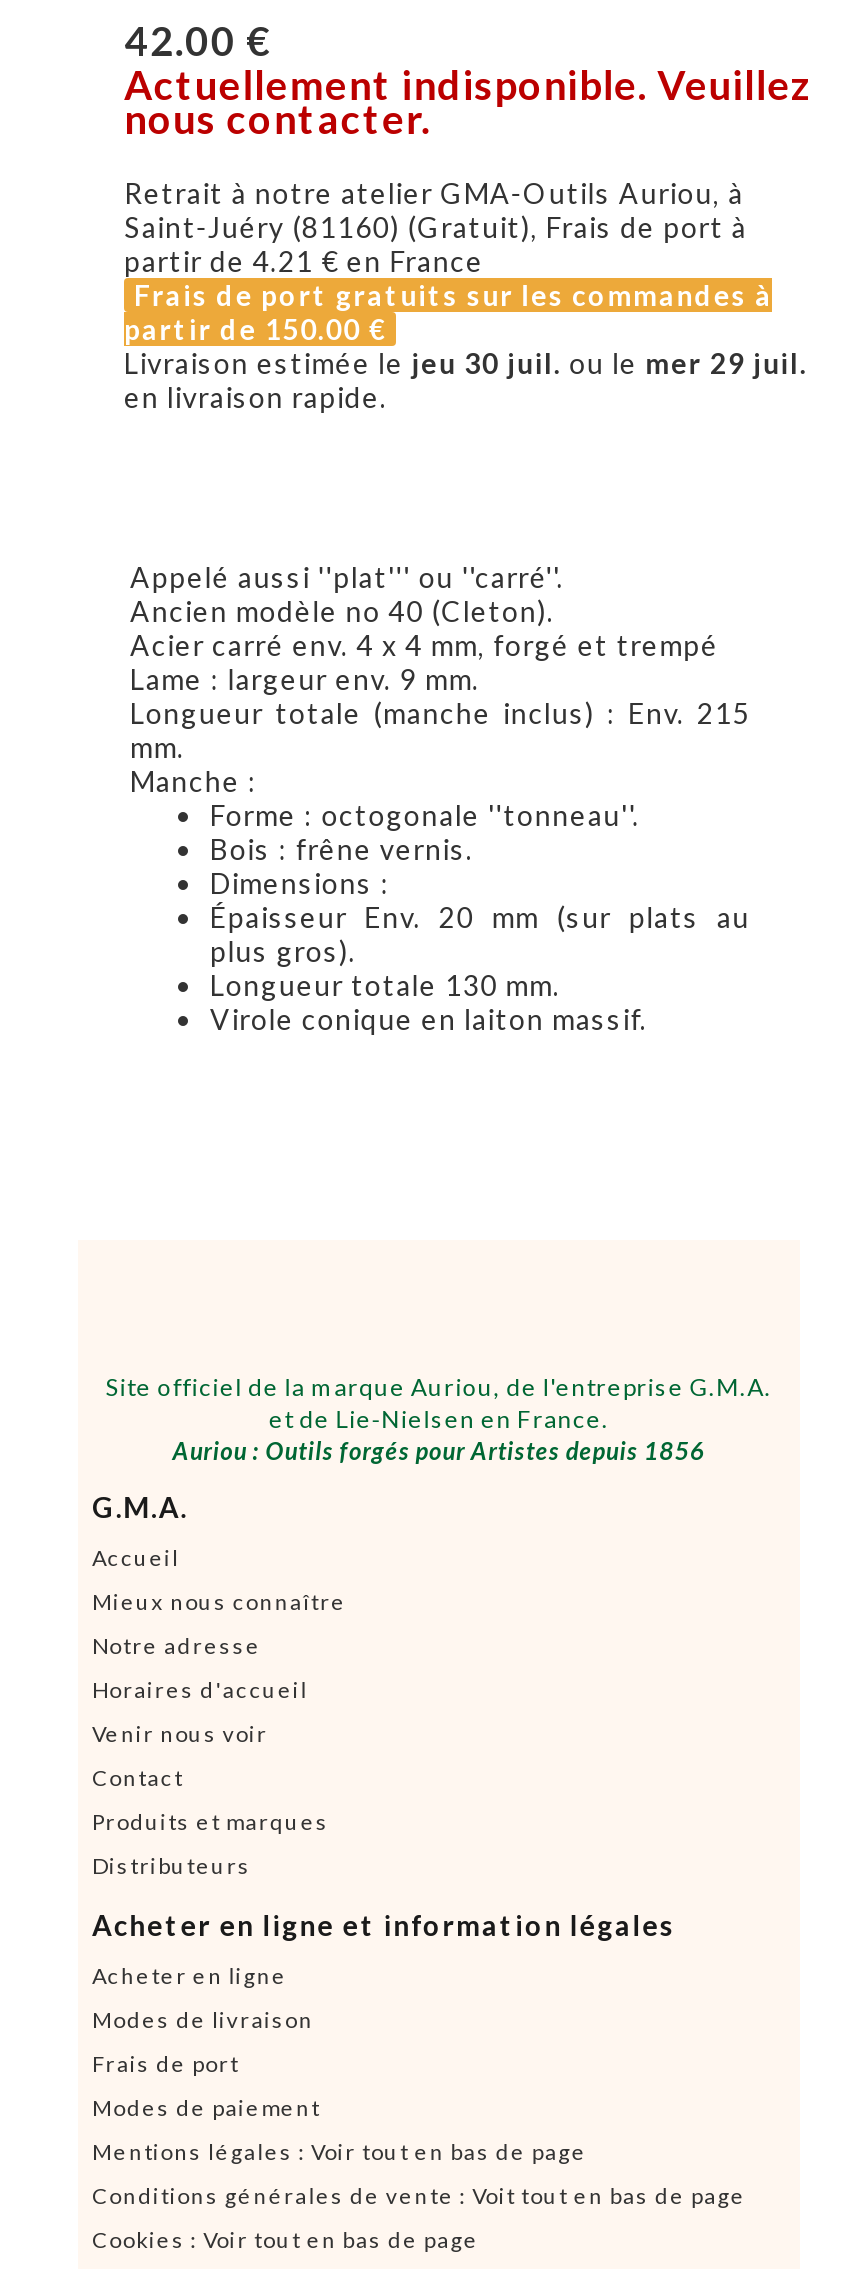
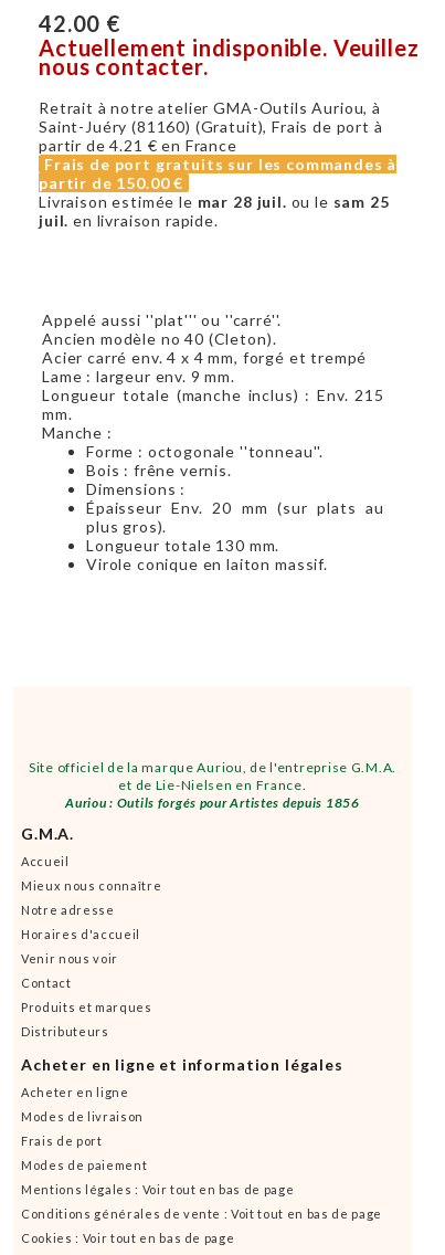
[124,346,807,414] Livraison estimée le jeu 30 juil. ou le mer 29 juil. | en livraison rapide. -> [39,192,389,230] Livraison estimée le mar 28 juil. ou le sam 25 | juil. en livraison rapide.

